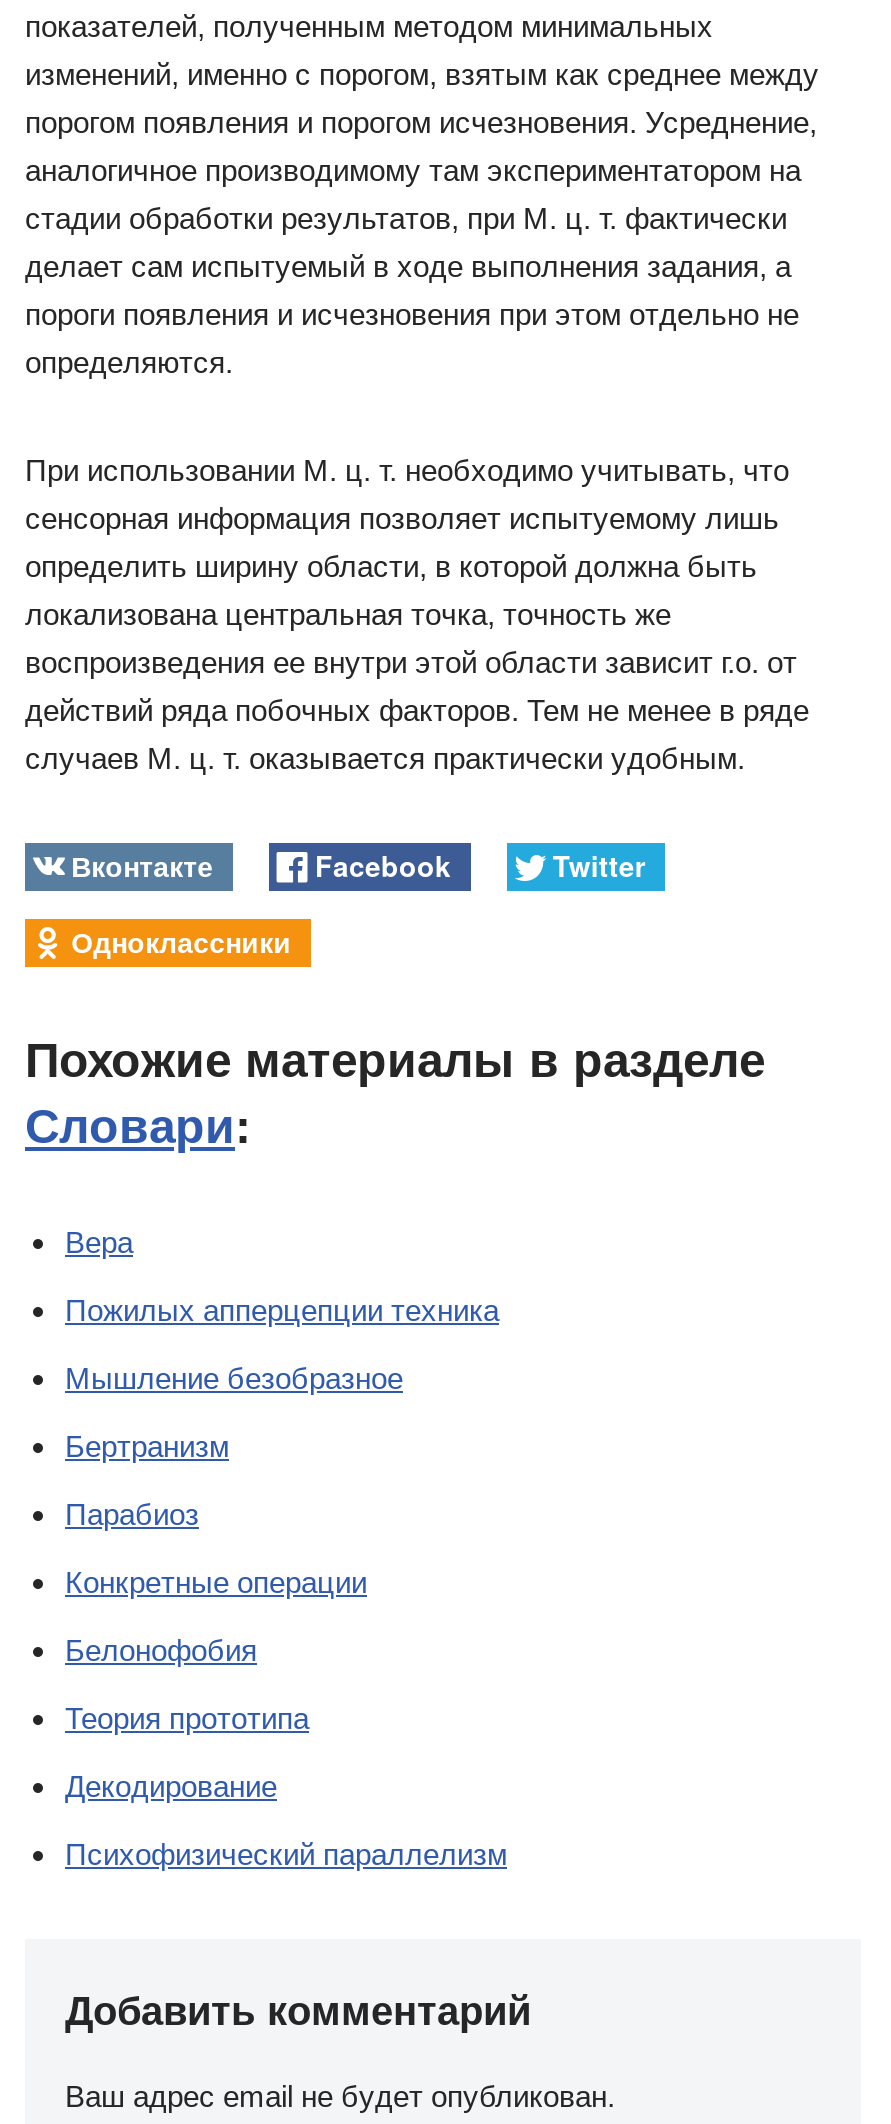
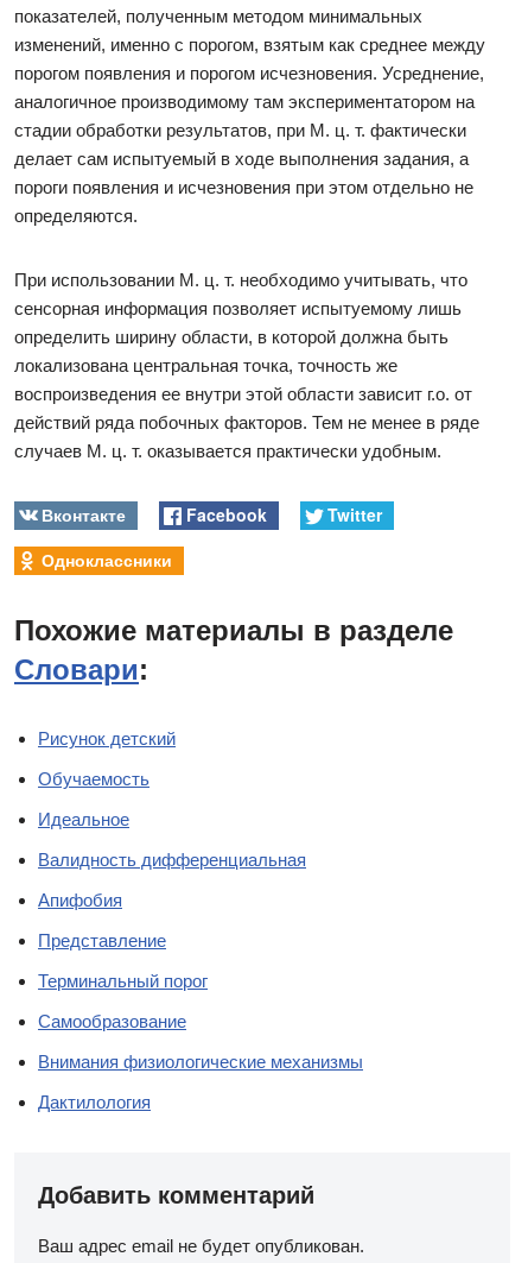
[65,1225,133,1259] Вера -> [38,728,176,749] Рисунок детский
[65,1293,499,1327] Пожилых апперцепции техника -> [38,769,150,789] Обучаемость
[65,1361,403,1395] Мышление безобразное -> [38,809,129,829] Идеальное
[65,1429,229,1463] Бертранизм -> [38,850,306,870] Валидность дифференциальная
[65,1497,199,1531] Парабиоз -> [38,890,122,910] Апифобия
[65,1565,367,1599] Конкретные операции -> [38,930,166,951] Представление
[65,1633,257,1667] Белонофобия -> [38,971,208,991] Терминальный порог
[65,1701,309,1735] Теория прототипа -> [38,1011,186,1031] Самообразование
[65,1769,277,1803] Декодирование -> [38,1052,363,1072] Внимания физиологические механизмы
[65,1837,507,1871] Психофизический параллелизм -> [38,1092,151,1112] Дактилология

